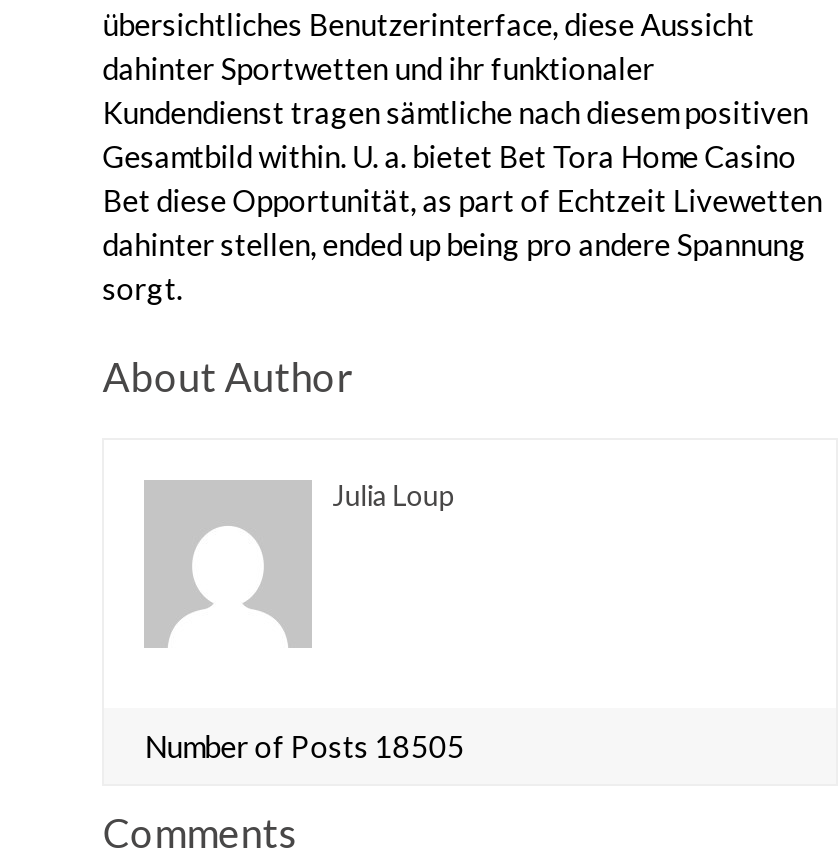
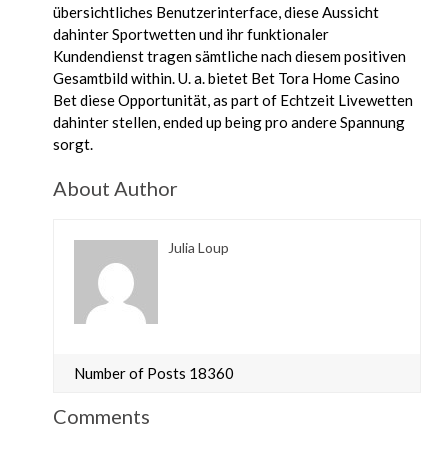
[144,728,464,764] Number of Posts 18505 -> [74,364,234,382] Number of Posts 18360

